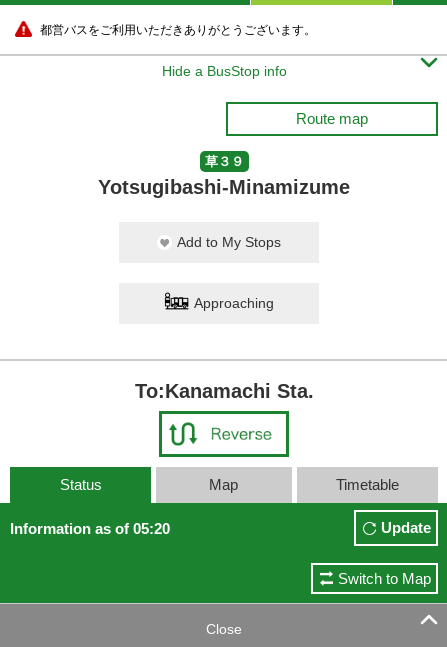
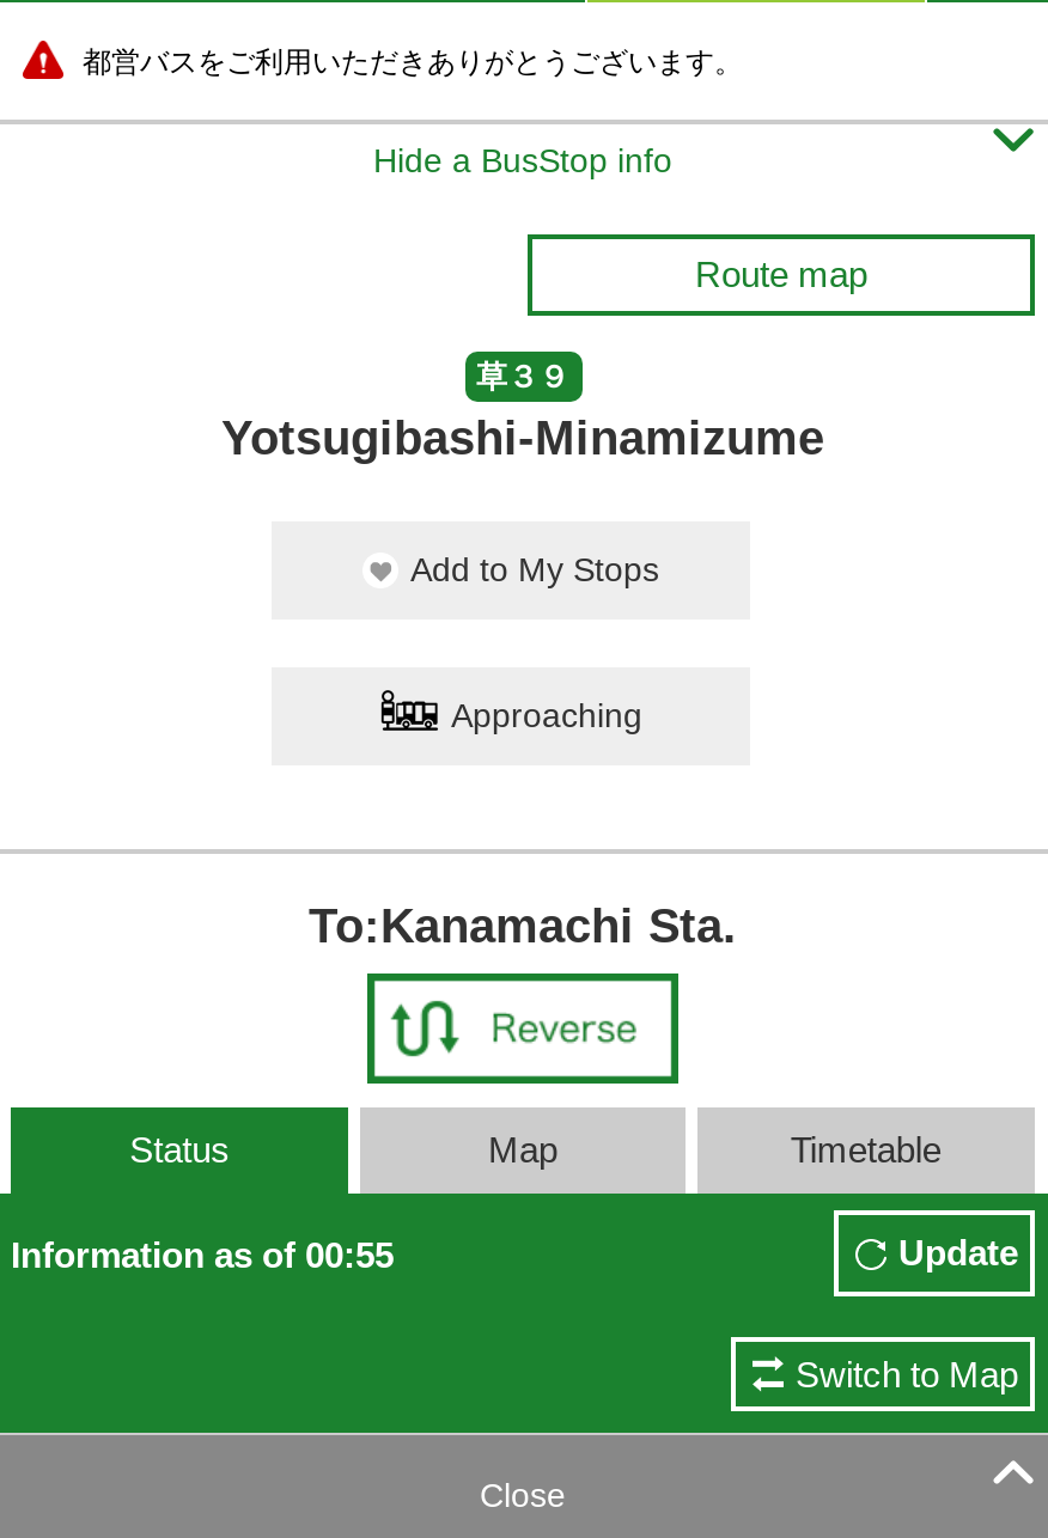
[10,520,170,537] Information as of 05:20 -> [11,1234,394,1275] Information as of 00:55

